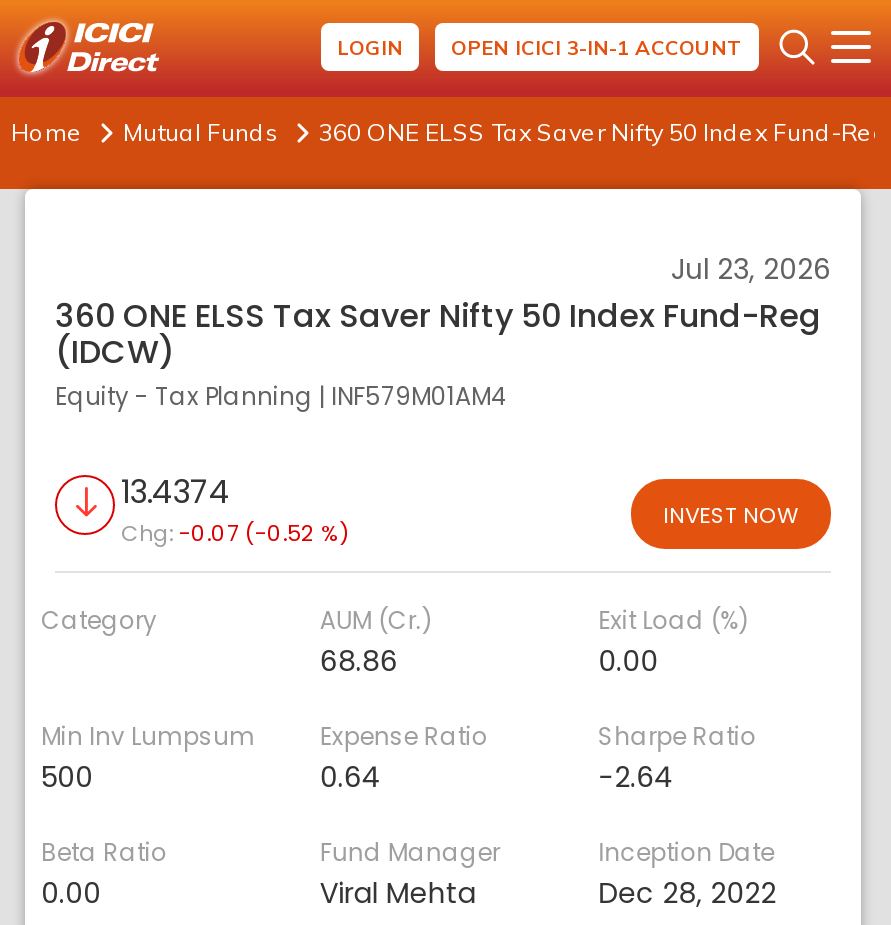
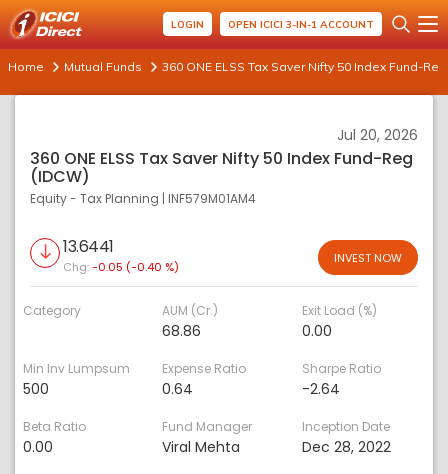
[671,249,831,289] Jul 23, 2026 -> [337,125,418,145] Jul 20, 2026
[121,469,230,515] 13.4374 -> [63,235,113,258] 13.6441
[121,517,349,549] Chg: -0.07 (-0.52 %) -> [63,259,179,275] Chg: -0.05 (-0.40 %)

